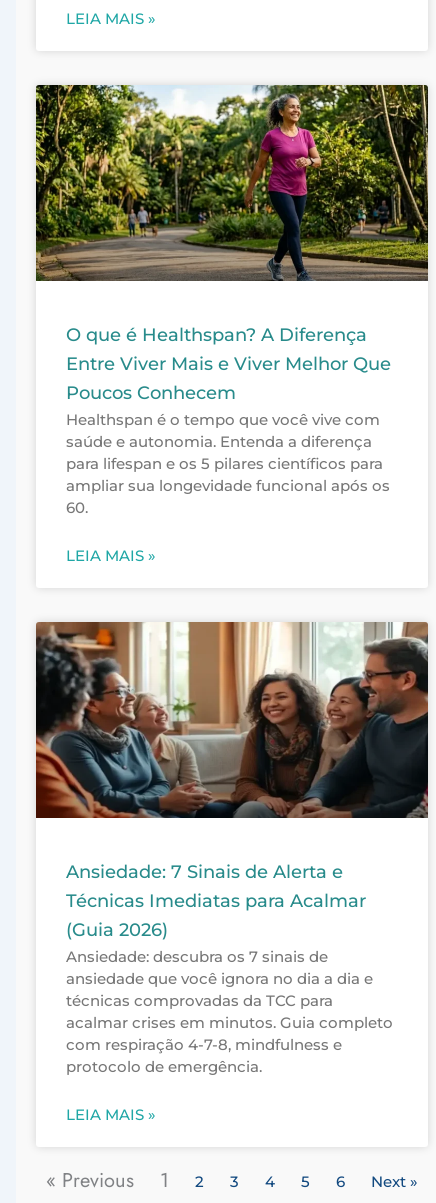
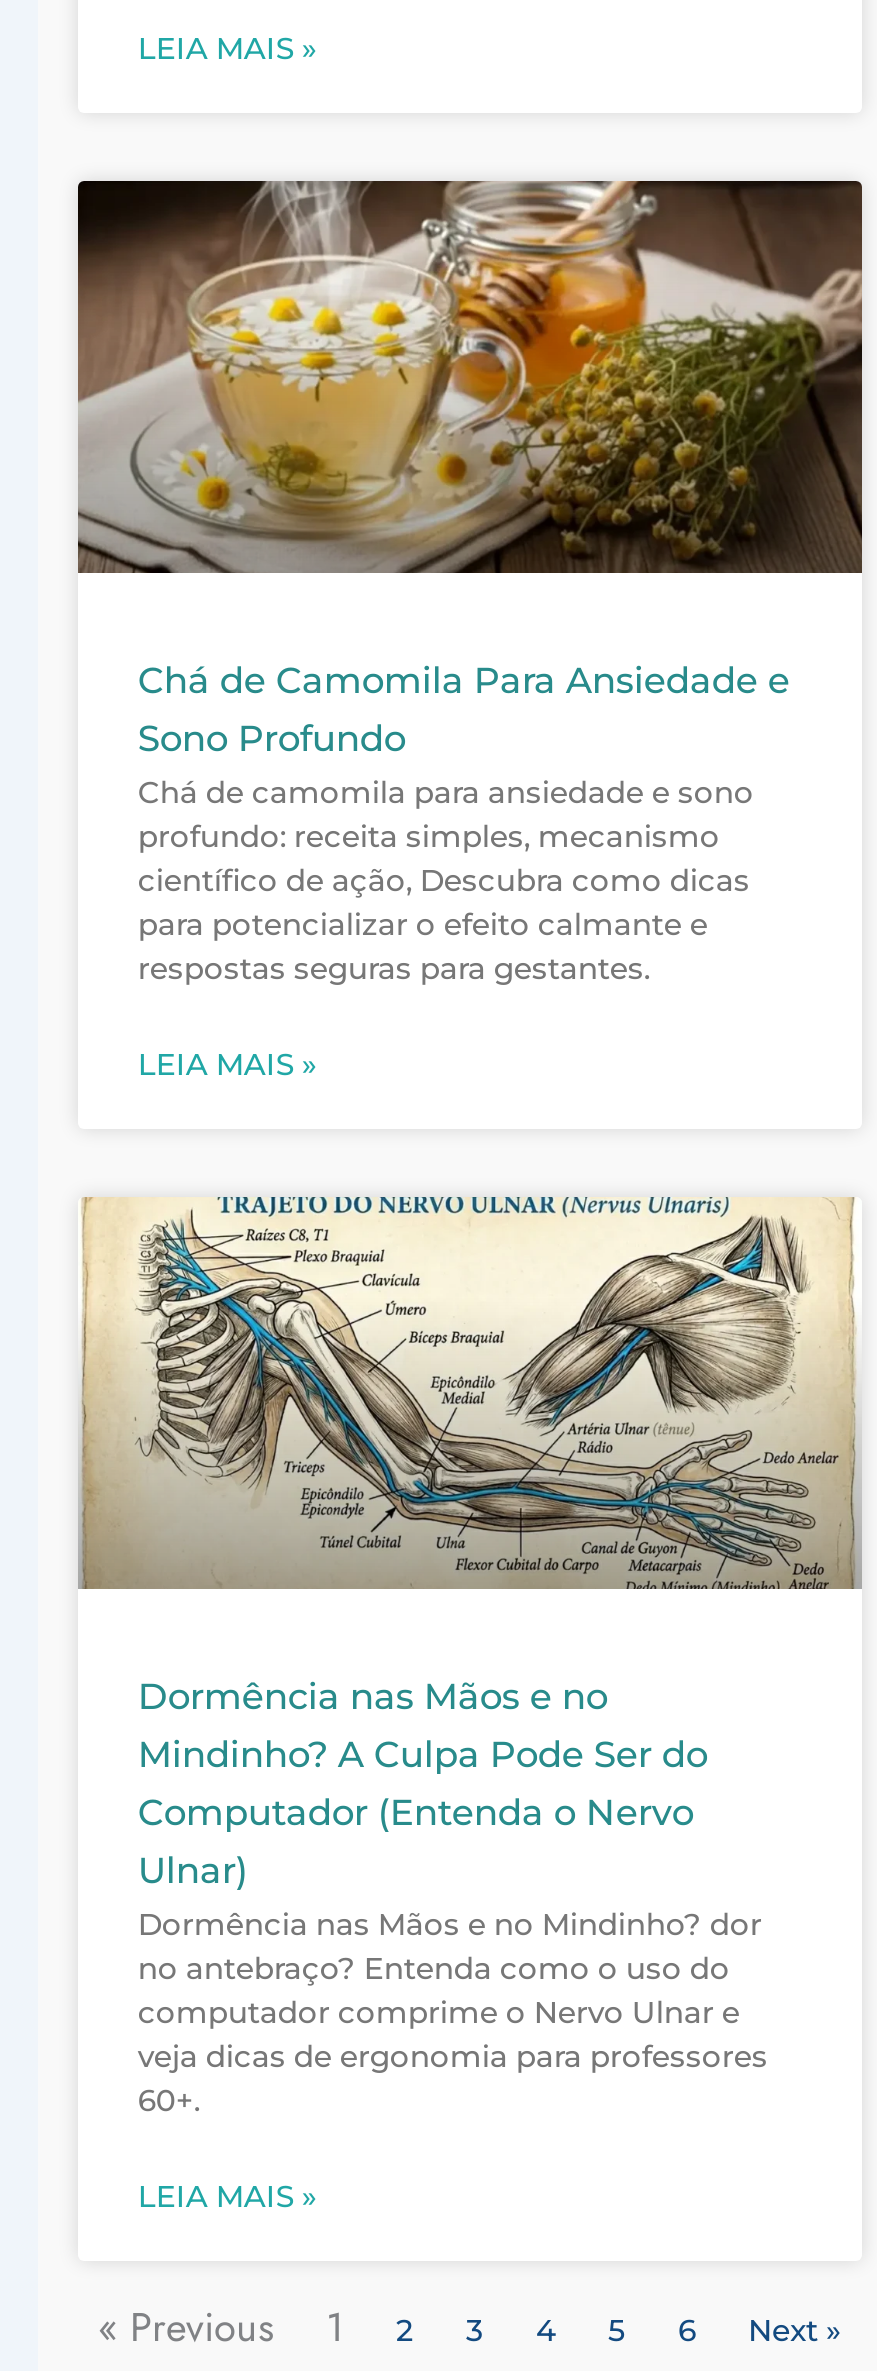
[35,84,428,281] [image] -> [76,179,862,573] [image]
[66,324,391,517] O que é Healthspan? A Diferença | Entre Viver Mais e Viver Melhor Que | Poucos Conhecem | Healthspan é o tempo que você vive com | saúde e autonomia. Entenda a diferença | para lifespan e os 5 pilares científicos para | ampliar sua longevidade funcional após os | 60. -> [138,659,790,987] Chá de Camomila Para Ansiedade e | Sono Profundo | Chá de camomila para ansiedade e sono | profundo: receita simples, mecanismo | científico de ação, Descubra como dicas | para potencializar o efeito calmante e | respostas seguras para gestantes.
[35,621,429,819] [image] -> [78,1195,862,1591] [image]
[66,861,393,1076] Ansiedade: 7 Sinais de Alerta e | Técnicas Imediatas para Acalmar | (Guia 2026) | Ansiedade: descubra os 7 sinais de | ansiedade que você ignora no dia a dia e | técnicas comprovadas da TCC para | acalmar crises em minutos. Guia completo | com respiração 4-7-8, mindfulness e | protocolo de emergência. -> [138,1675,768,2119] Dormência nas Mãos e no | Mindinho? A Culpa Pode Ser do | Computador (Entenda o Nervo | Ulnar) | Dormência nas Mãos e no Mindinho? dor | no antebraço? Entenda como o uso do | computador comprime o Nervo Ulnar e | veja dicas de ergonomia para professores | 60+.

